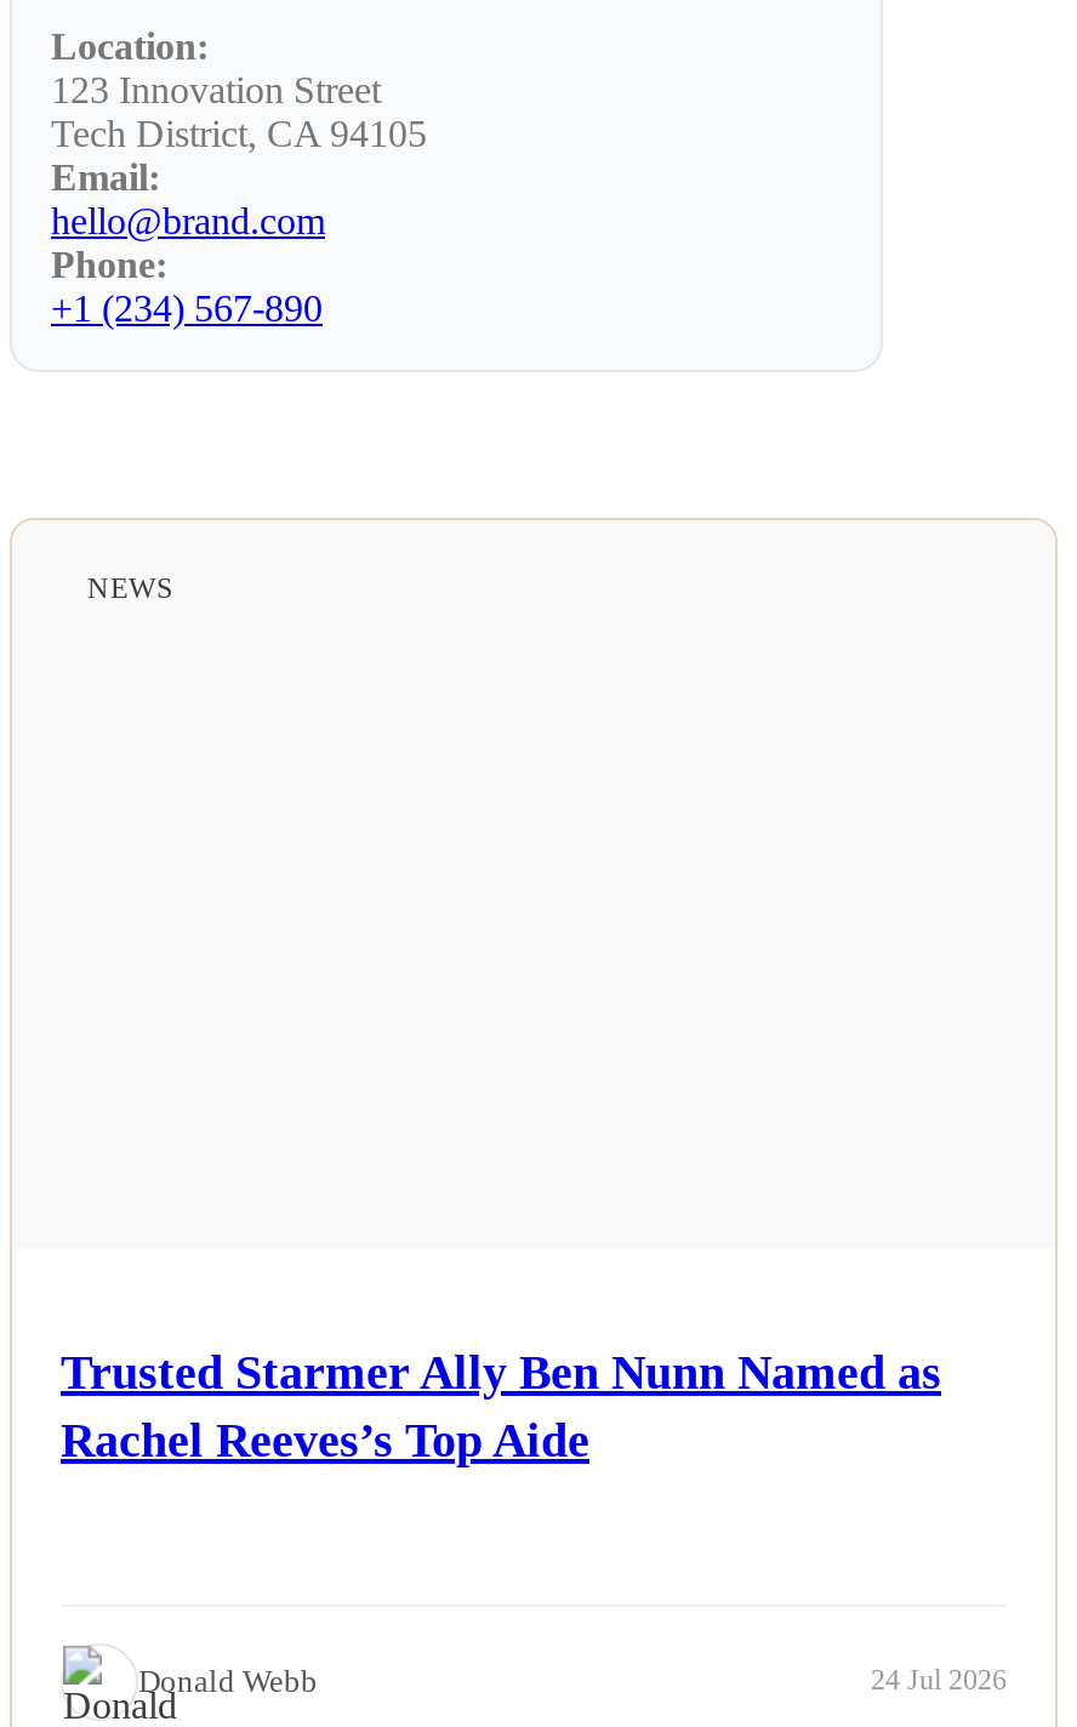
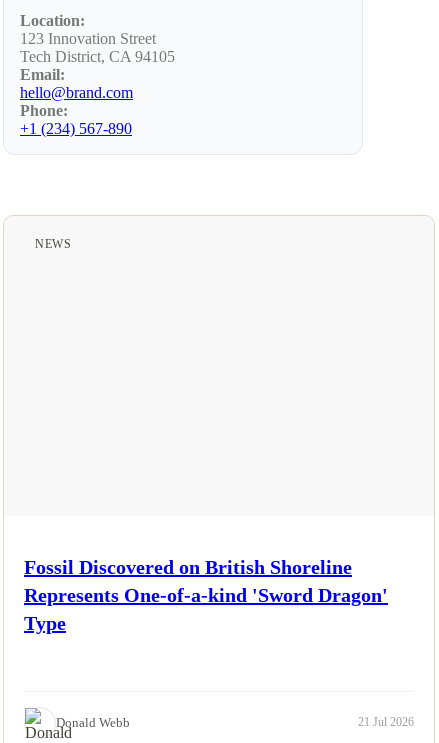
[61,1344,941,1465] Trusted Starmer Ally Ben Nunn Named as | Rachel Reeves’s Top Aide -> [24,556,388,634] Fossil Discovered on British Shoreline | Represents One-of-a-kind 'Sword Dragon' | Type
[871,1663,1007,1697] 24 Jul 2026 -> [358,715,414,729] 21 Jul 2026

